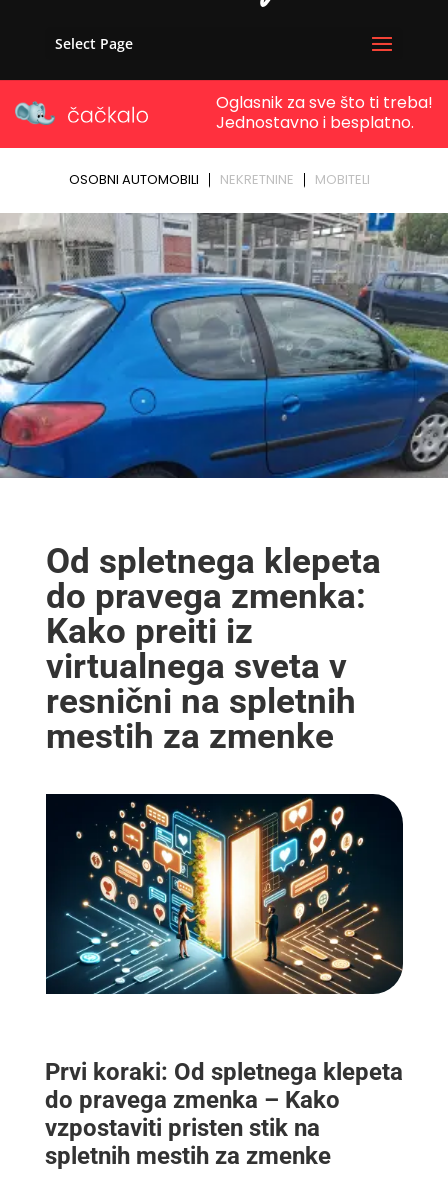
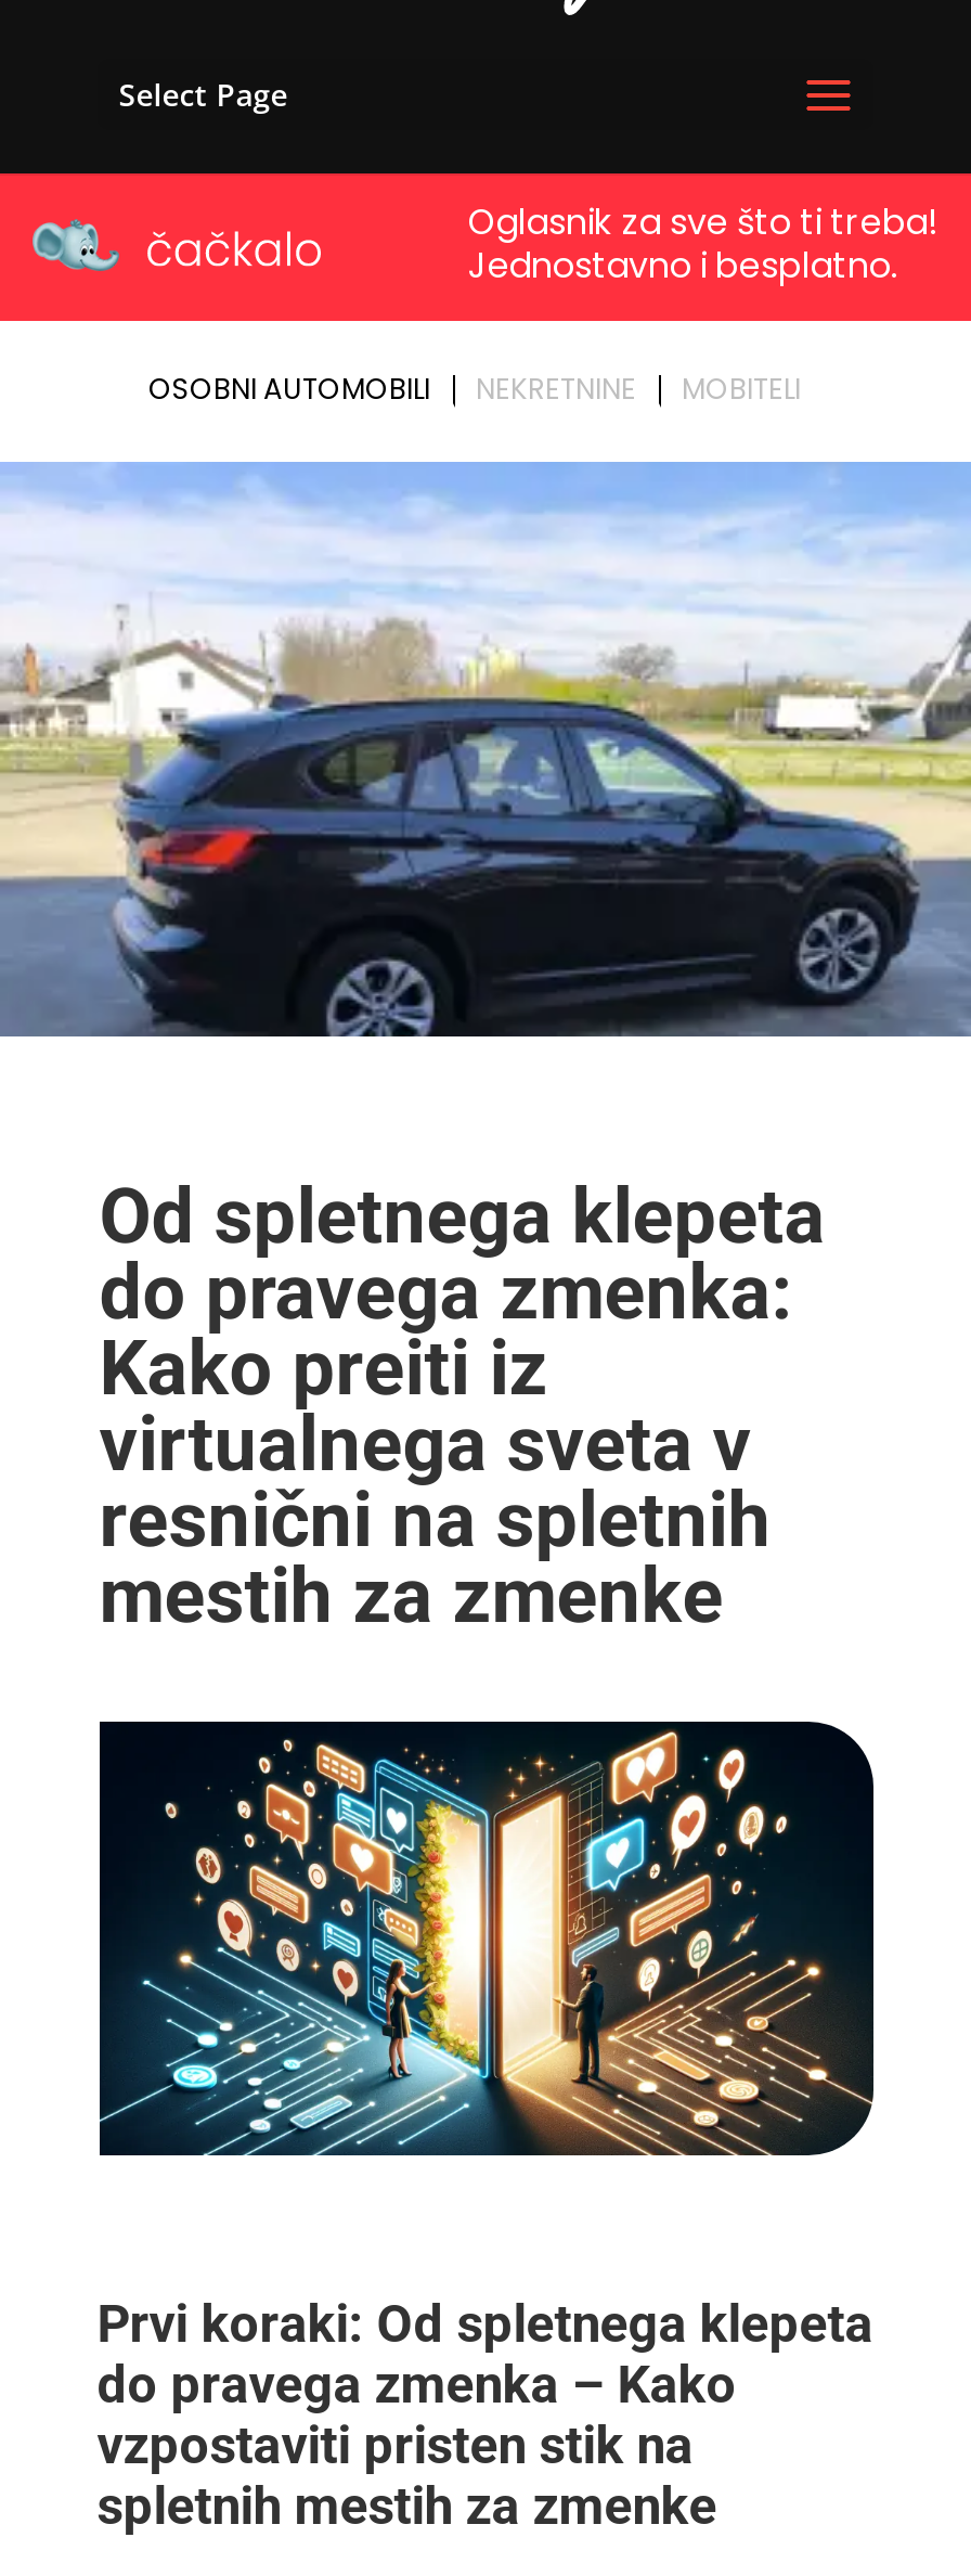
[3,212,445,478] [image] -> [7,462,964,1036] [image]

